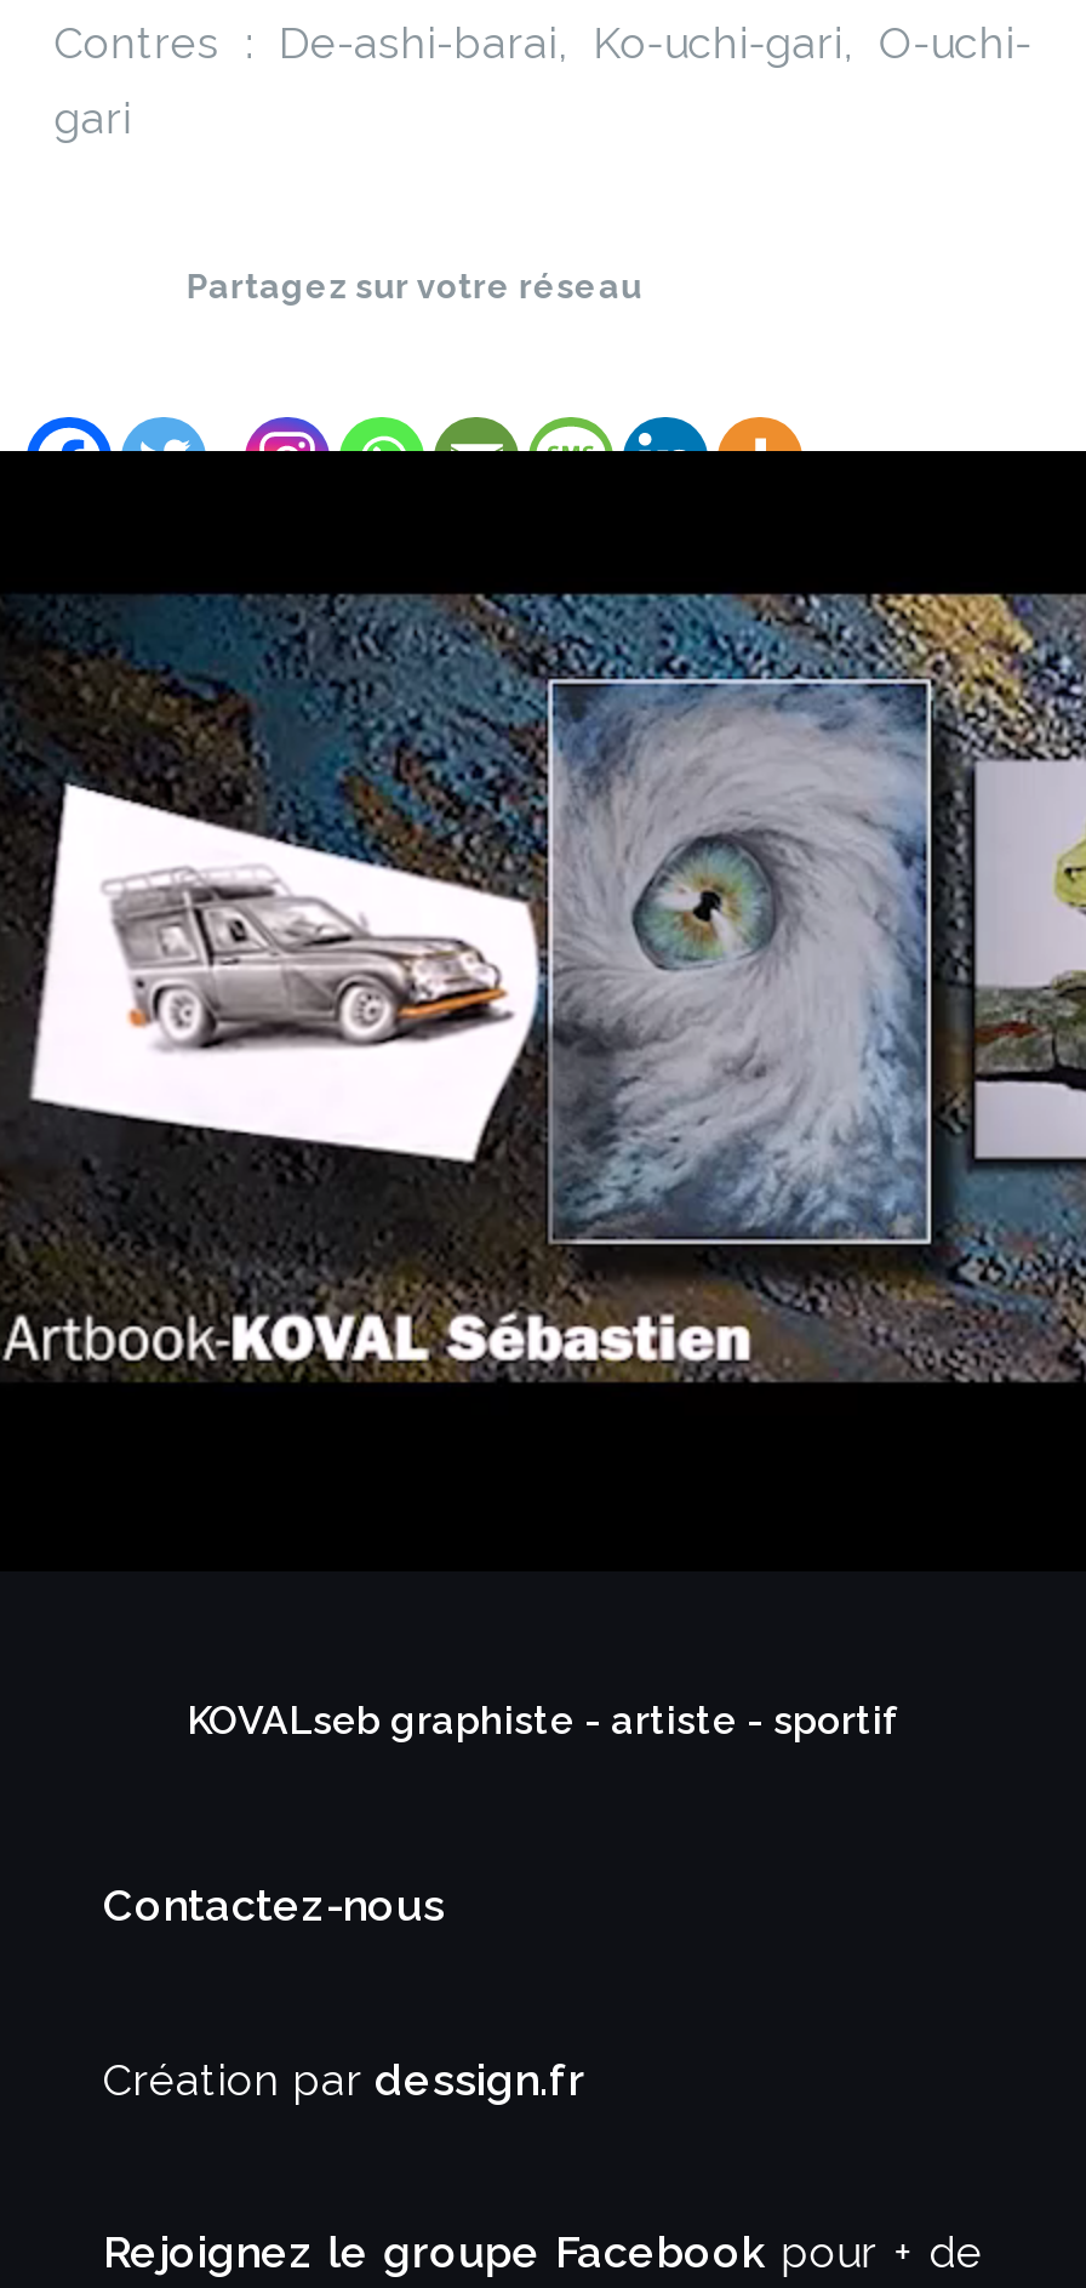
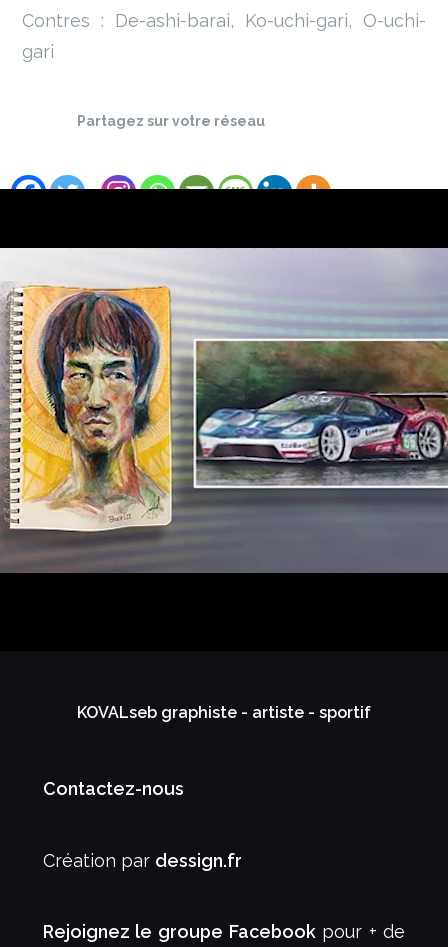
[7,592,1079,1382] [image] -> [3,247,445,573] [image]

